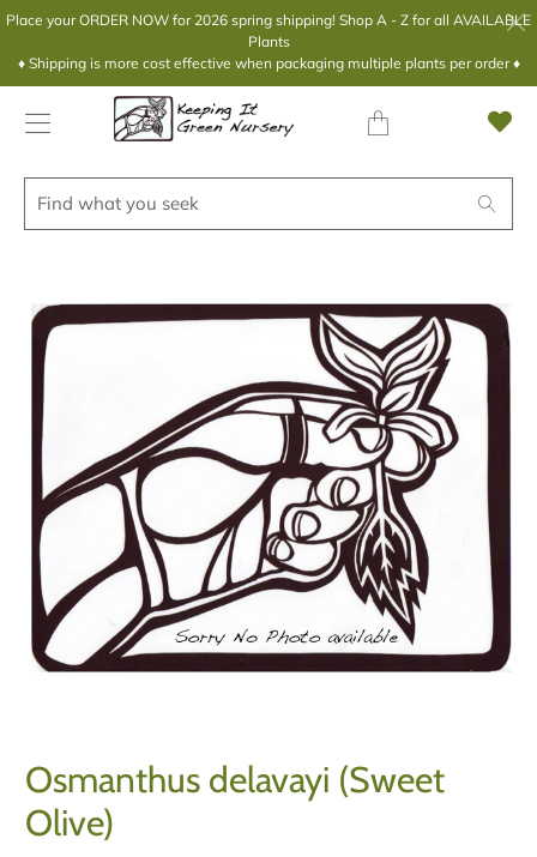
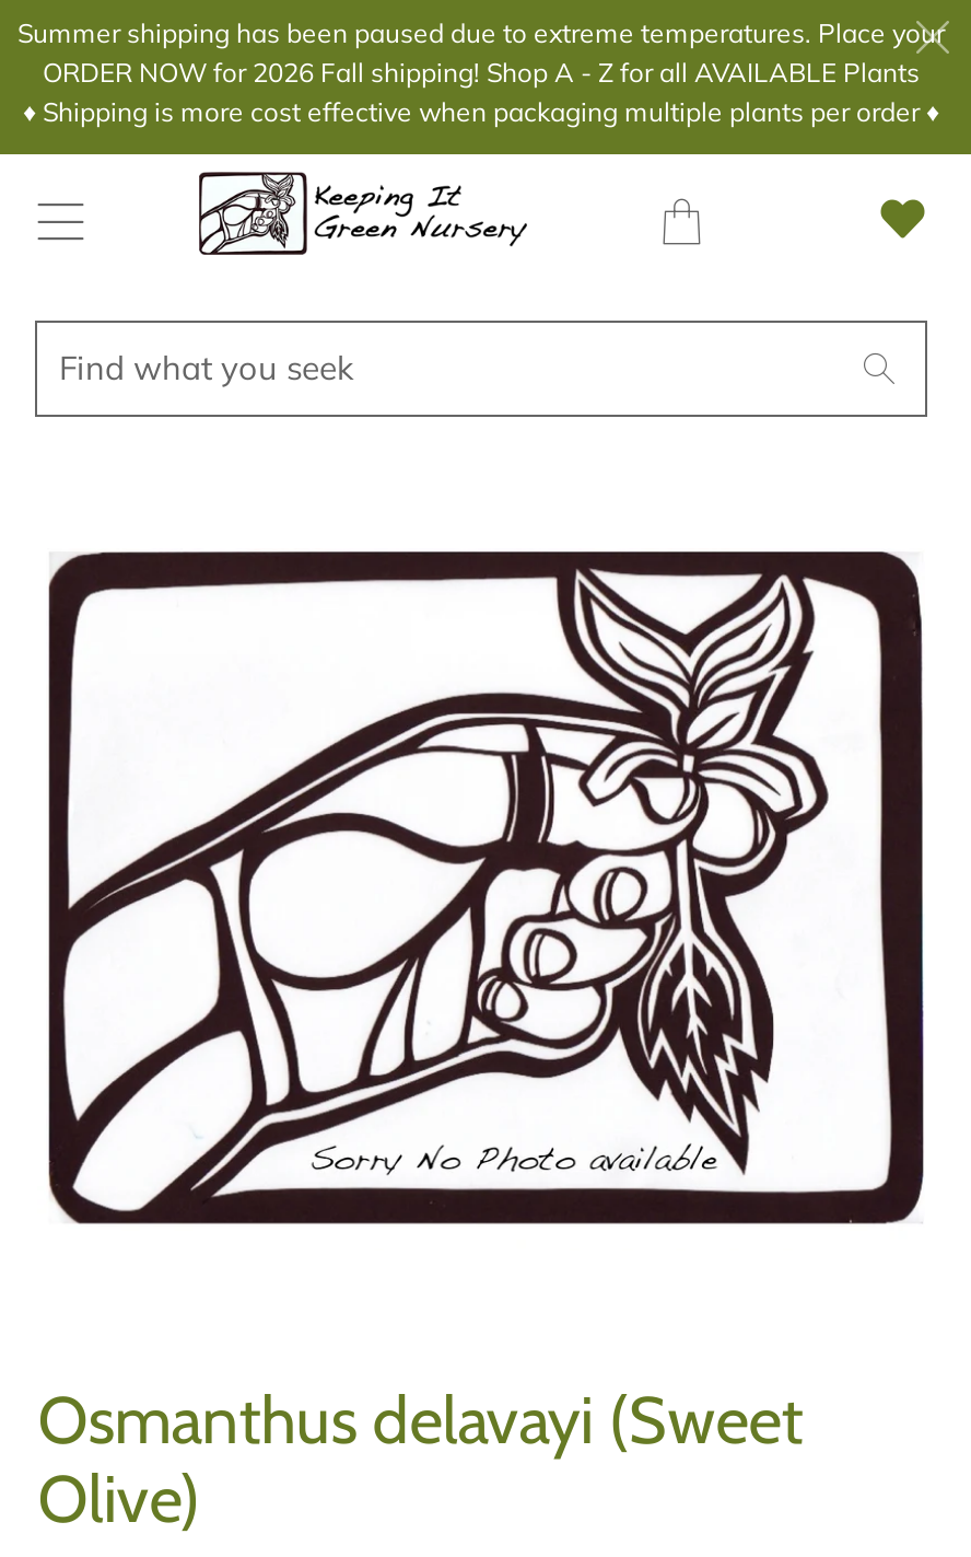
[6,11,531,50] Place your ORDER NOW for 2026 spring shipping! Shop A - Z for all AVAILABLE | Plants -> [17,16,945,89] Summer shipping has been paused due to extreme temperatures. Place your | ORDER NOW for 2026 Fall shipping! Shop A - Z for all AVAILABLE Plants

